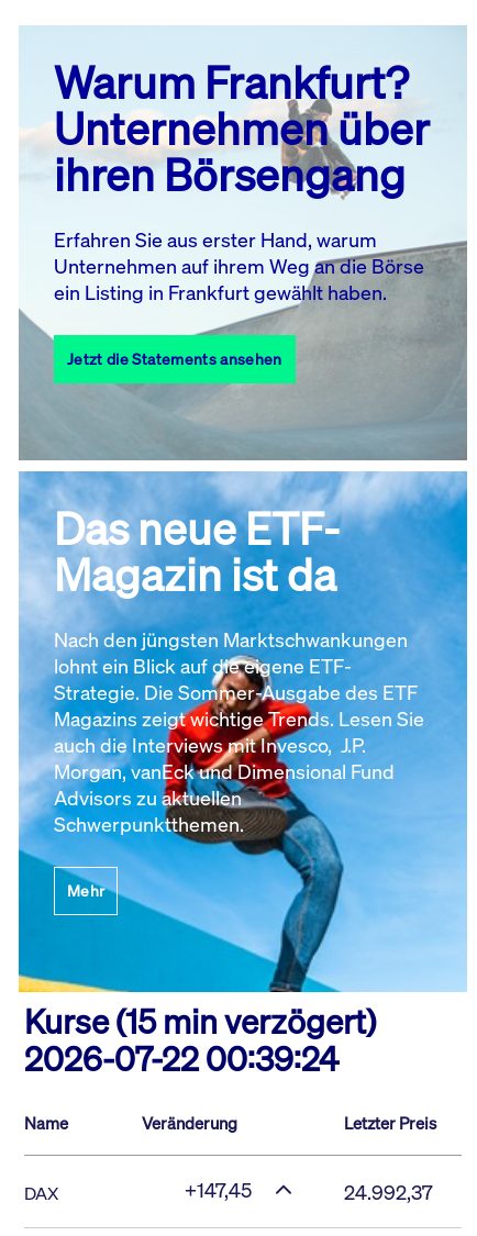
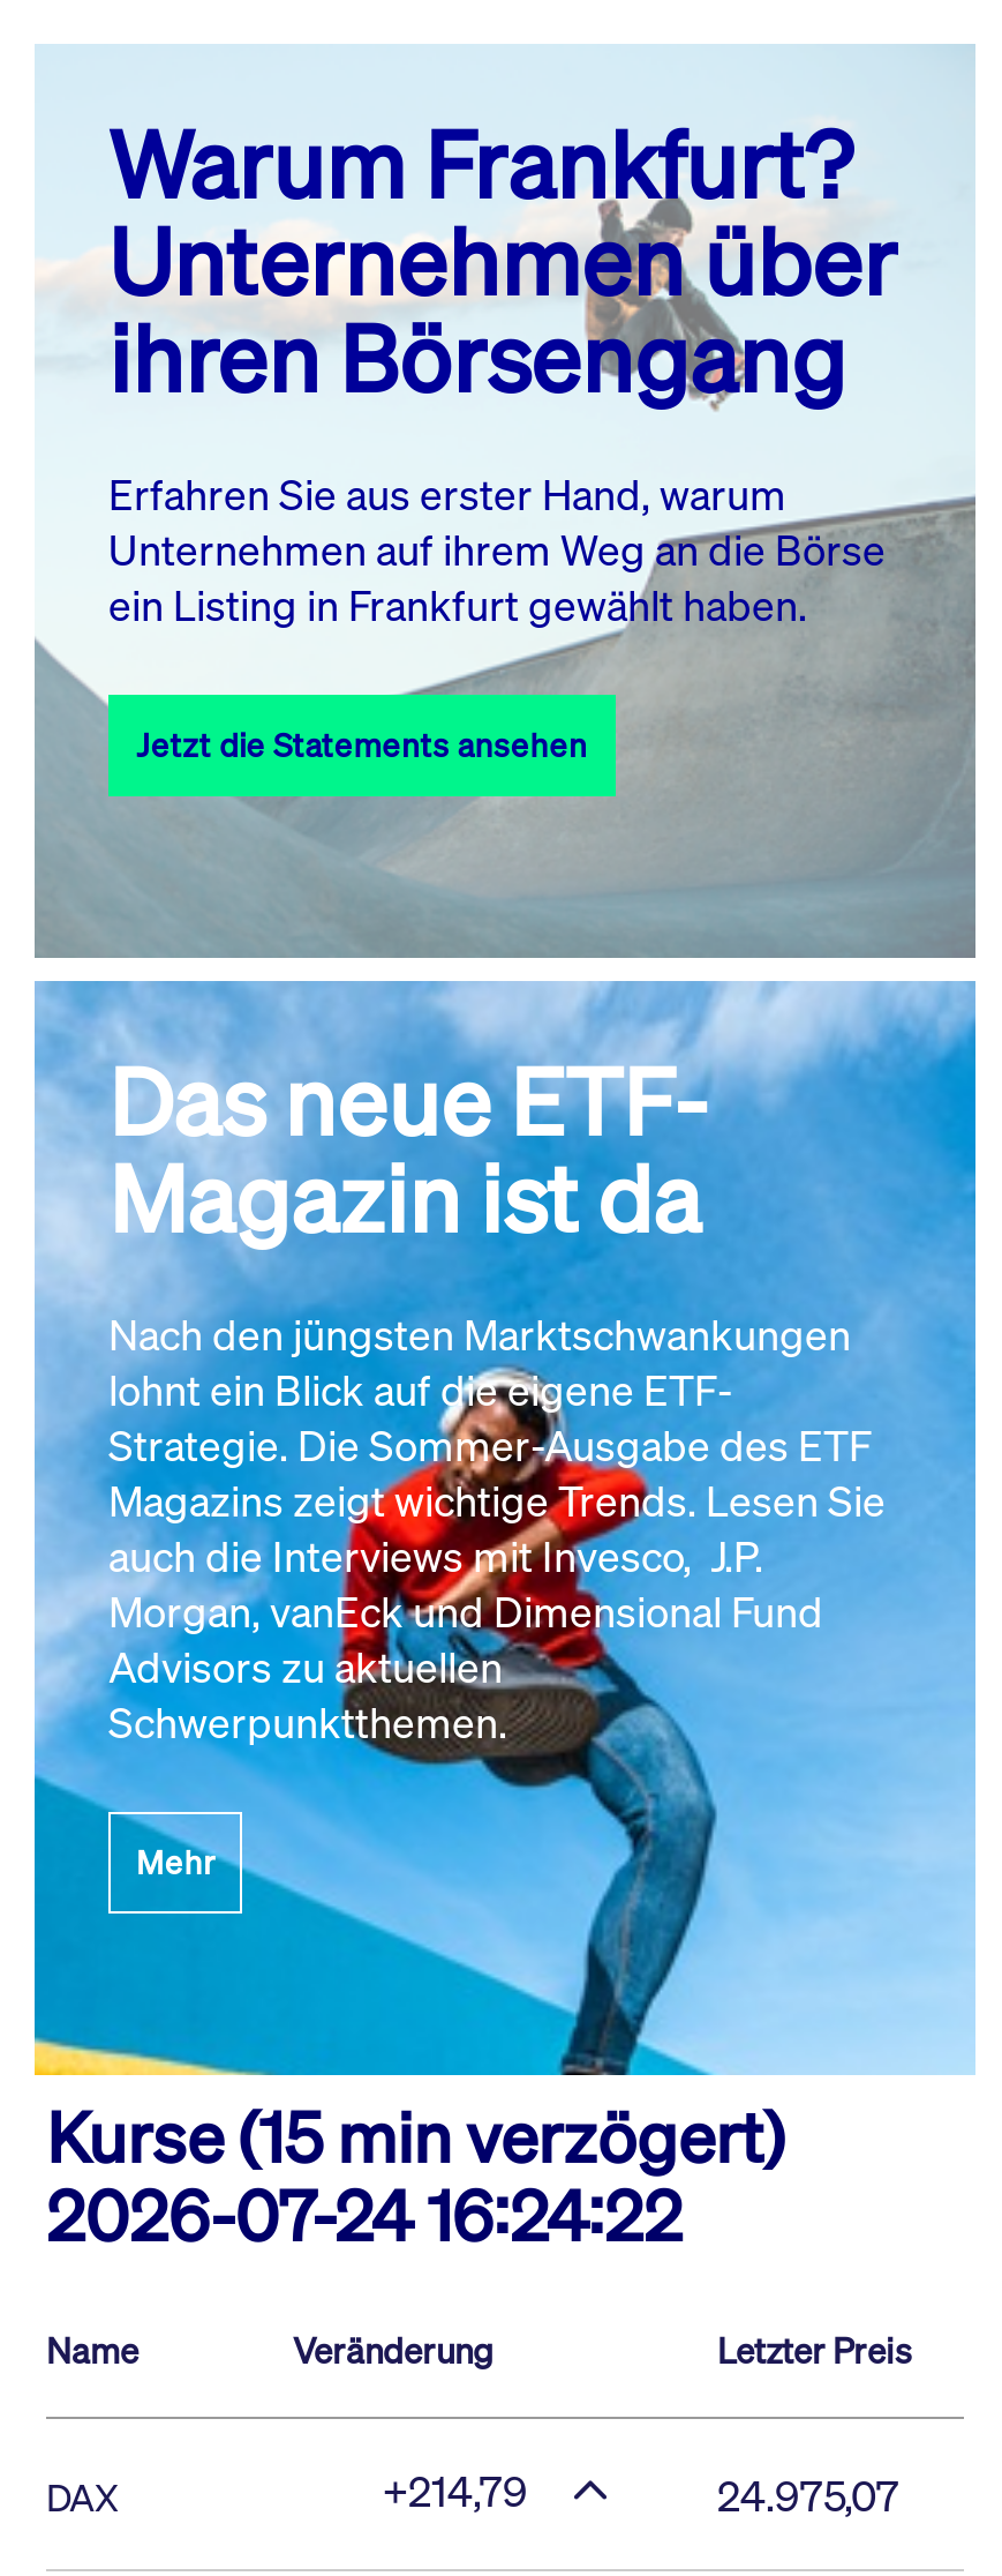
[24,1037,339,1081] 2026-07-22 00:39:24 -> [46,2170,683,2262] 2026-07-24 16:24:22
[185,1177,252,1203] +147,45 -> [383,2463,528,2518] +214,79
[344,1179,433,1205] 24.992,37 -> [717,2468,899,2523] 24.975,07

